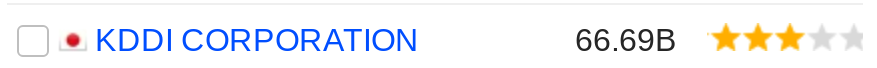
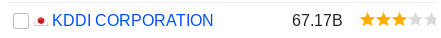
[575,23,677,57] 66.69B -> [292,12,343,29] 67.17B

